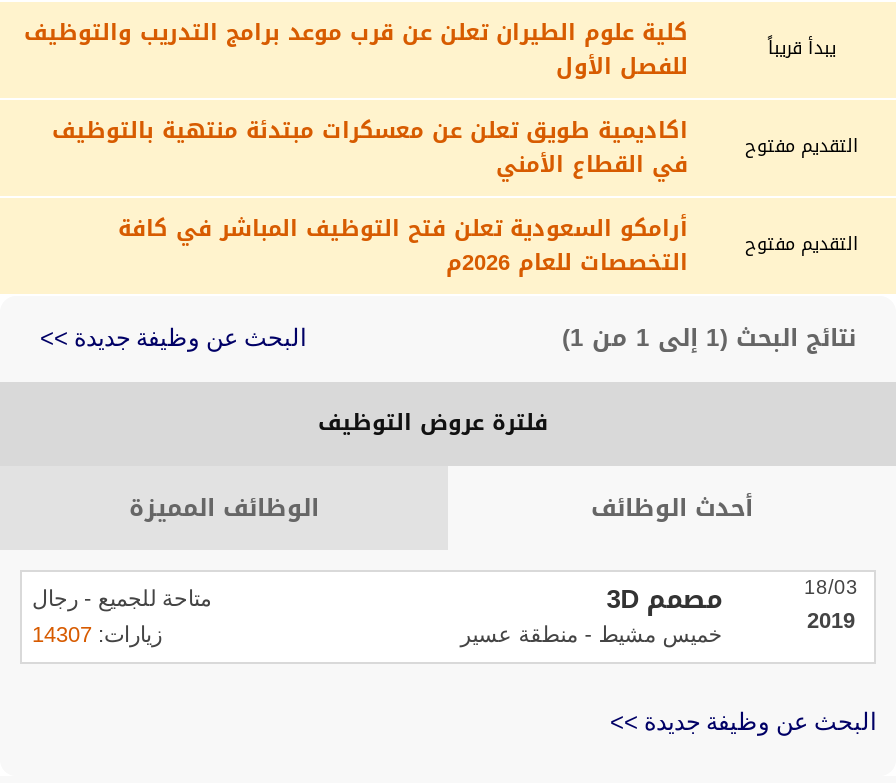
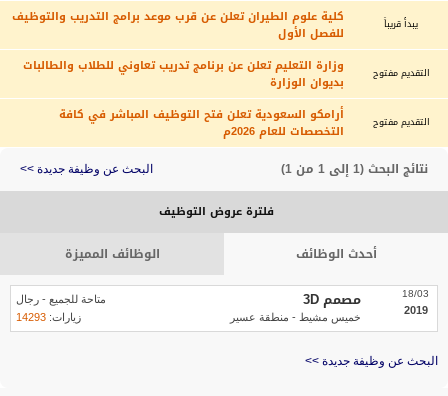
[52,110,688,186] اكاديمية طويق تعلن عن معسكرات مبتدئة منتهية بالتوظيف | في القطاع الأمني -> [23,55,344,93] وزارة التعليم تعلن عن برنامج تدريب تعاوني للطلاب والطالبات | بديوان الوزارة
[32,622,162,646] زيارات: 14307 -> [16,311,81,323] زيارات: 14293

